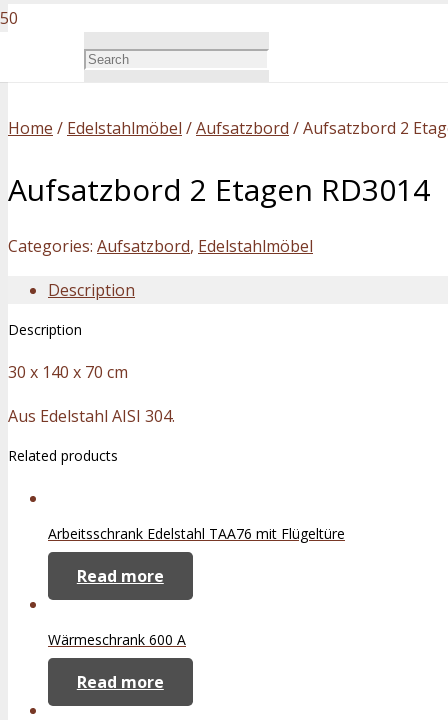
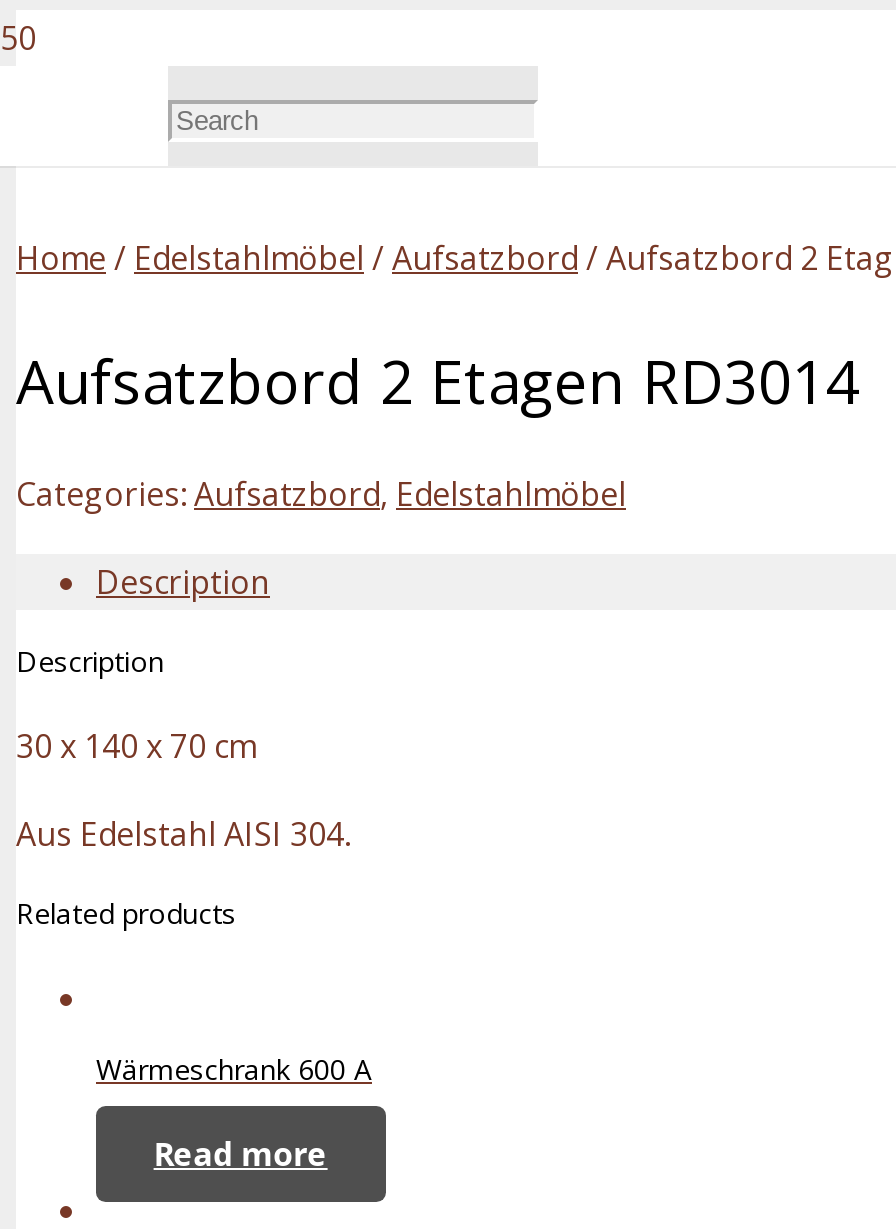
[48,524,345,587] Arbeitsschrank Edelstahl TAA76 mit Flügeltüre | Read more -> none

